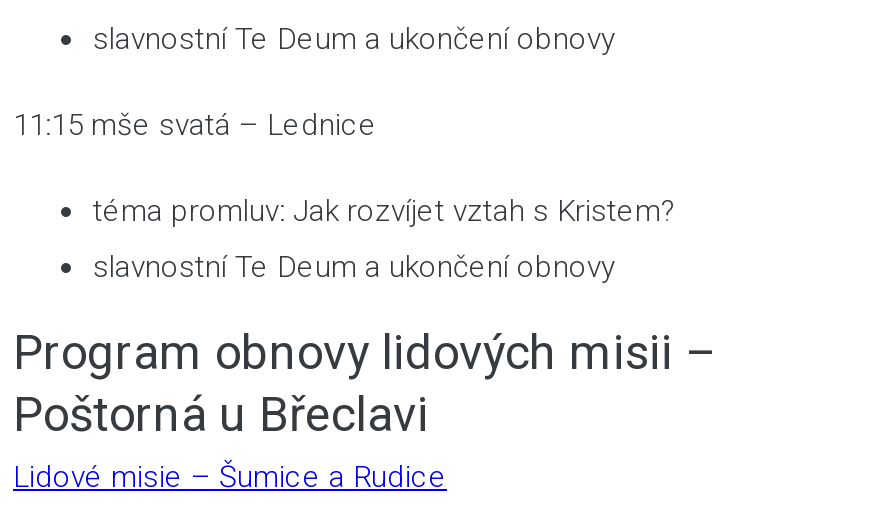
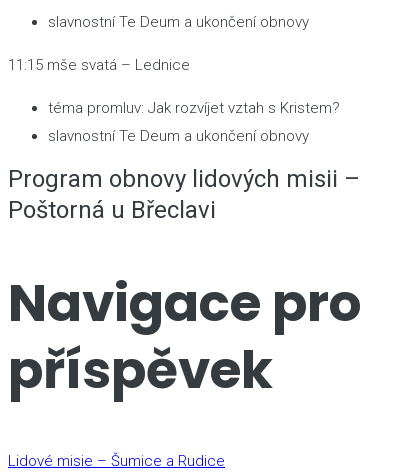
none -> [8,267,362,406] Navigace pro | příspěvek

